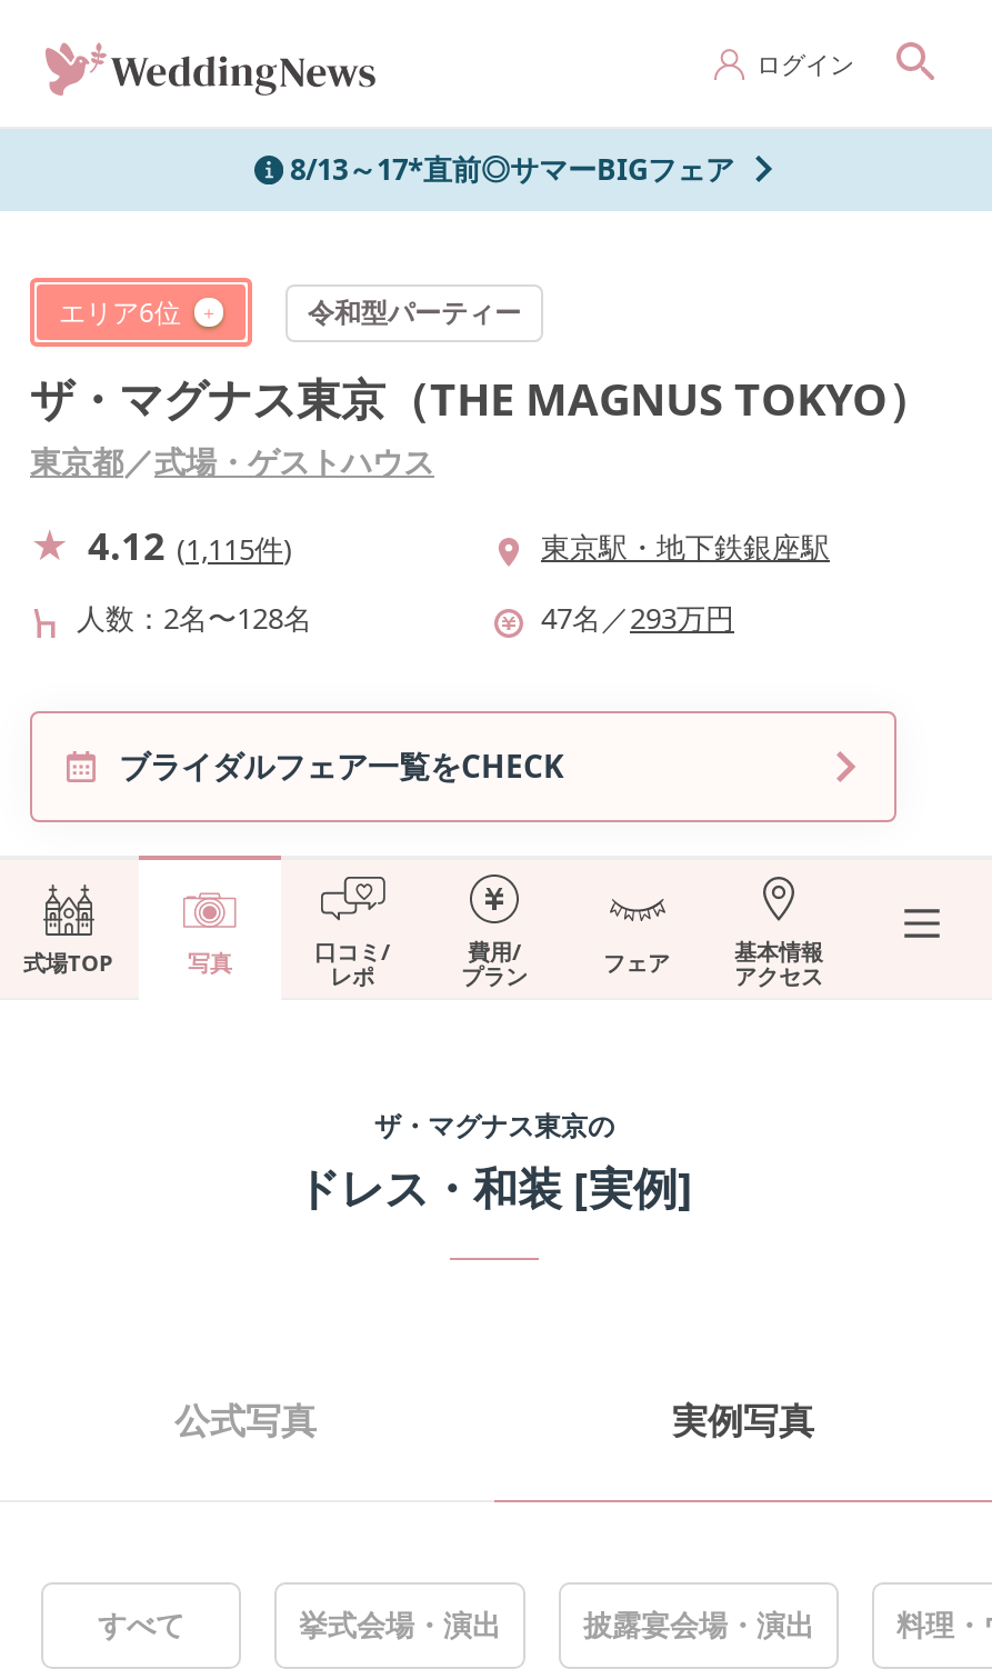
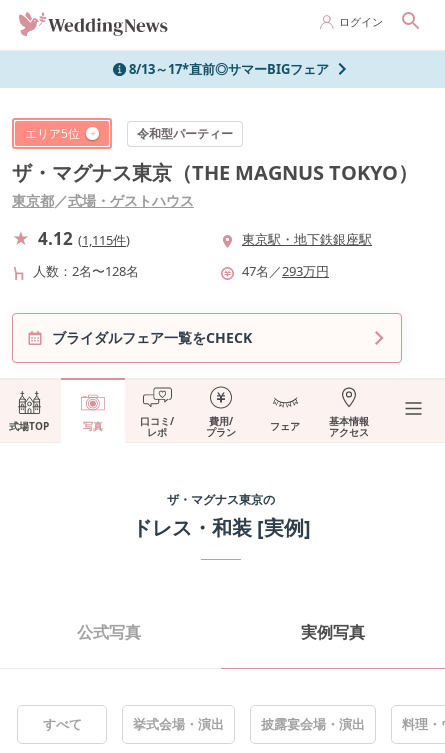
[59,293,181,331] エリア6位 -> [25,125,80,142] エリア5位

